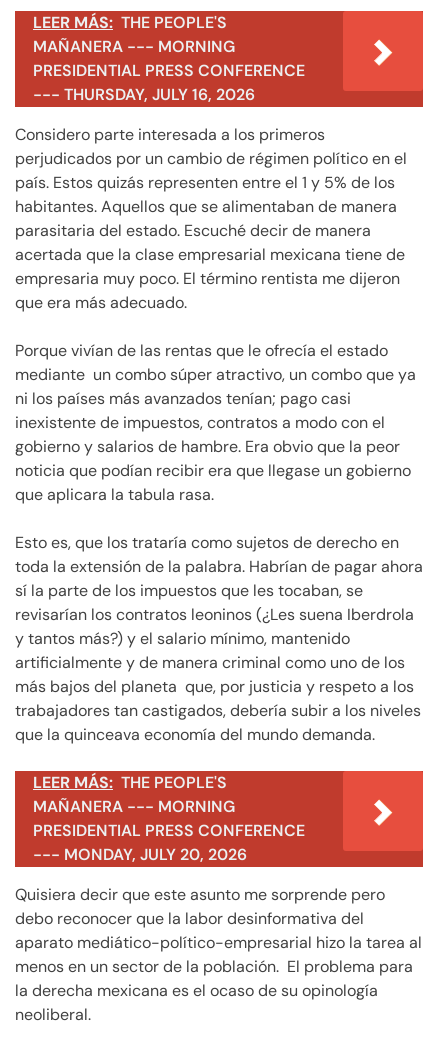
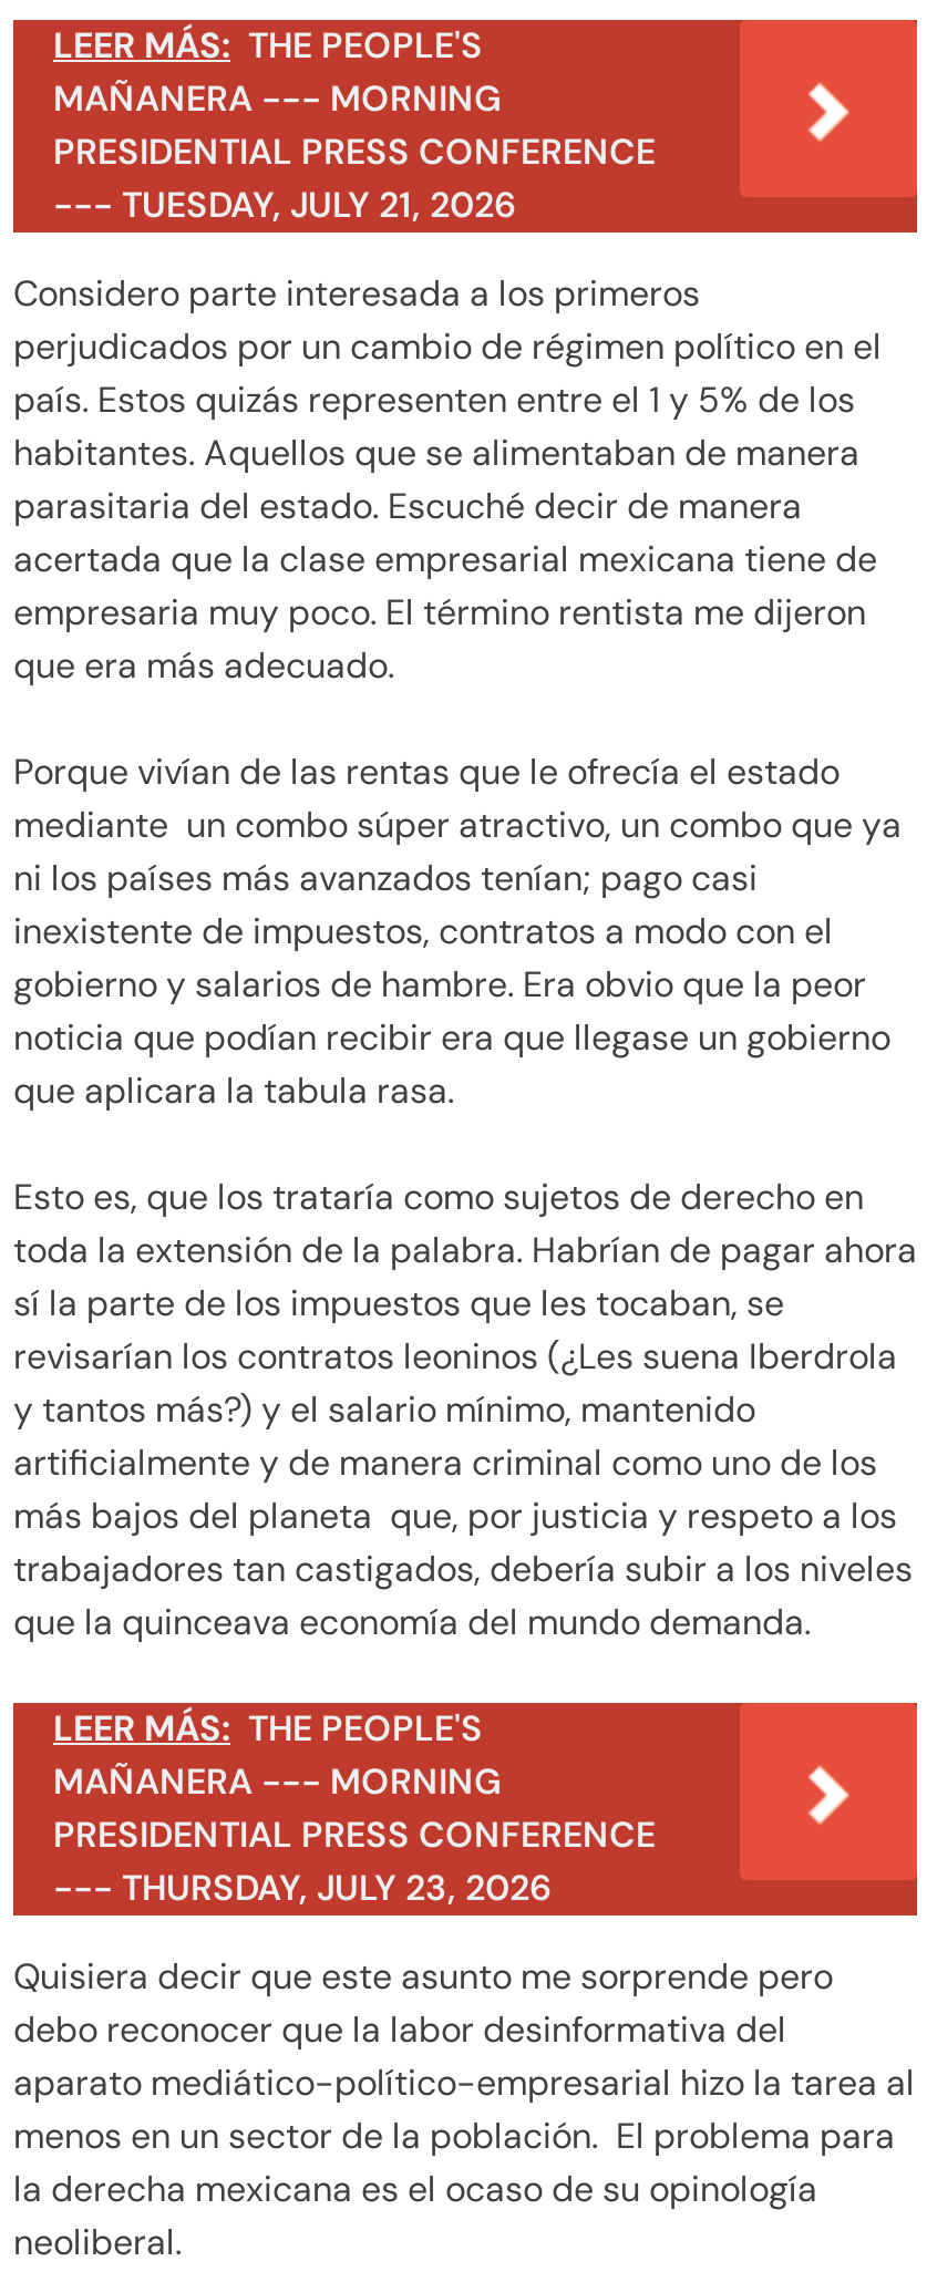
[33,84,255,105] --- THURSDAY, JULY 16, 2026 -> [53,182,516,228] --- TUESDAY, JULY 21, 2026
[33,844,247,865] --- MONDAY, JULY 20, 2026 -> [53,1865,552,1911] --- THURSDAY, JULY 23, 2026

